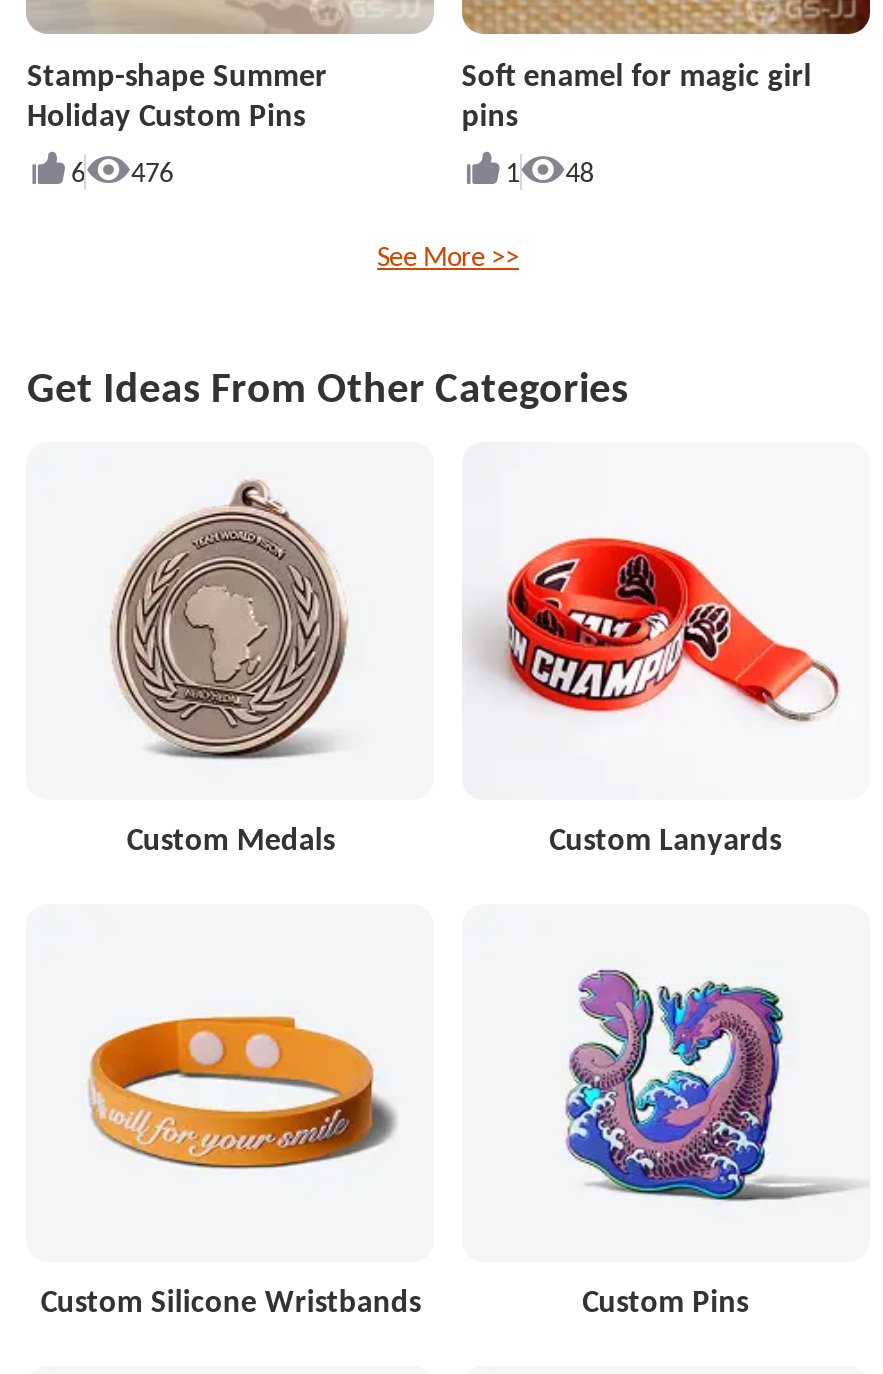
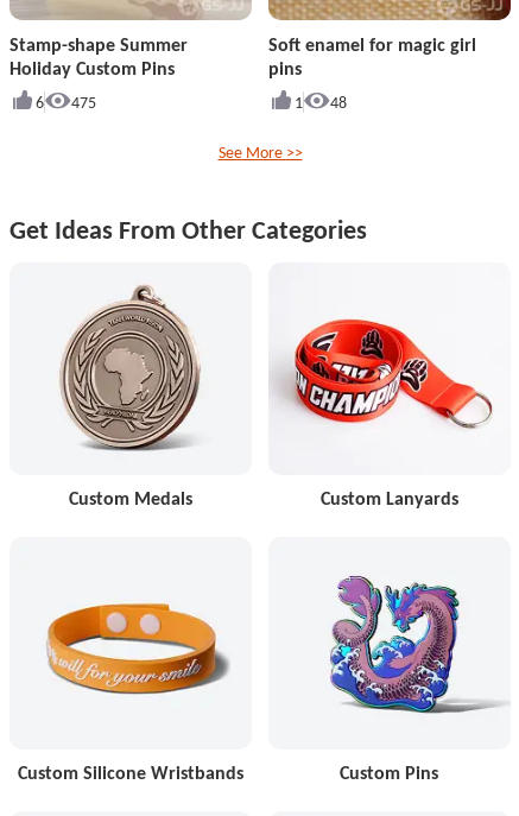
[71,153,173,189] 6 476 -> [36,91,97,112] 6 475

